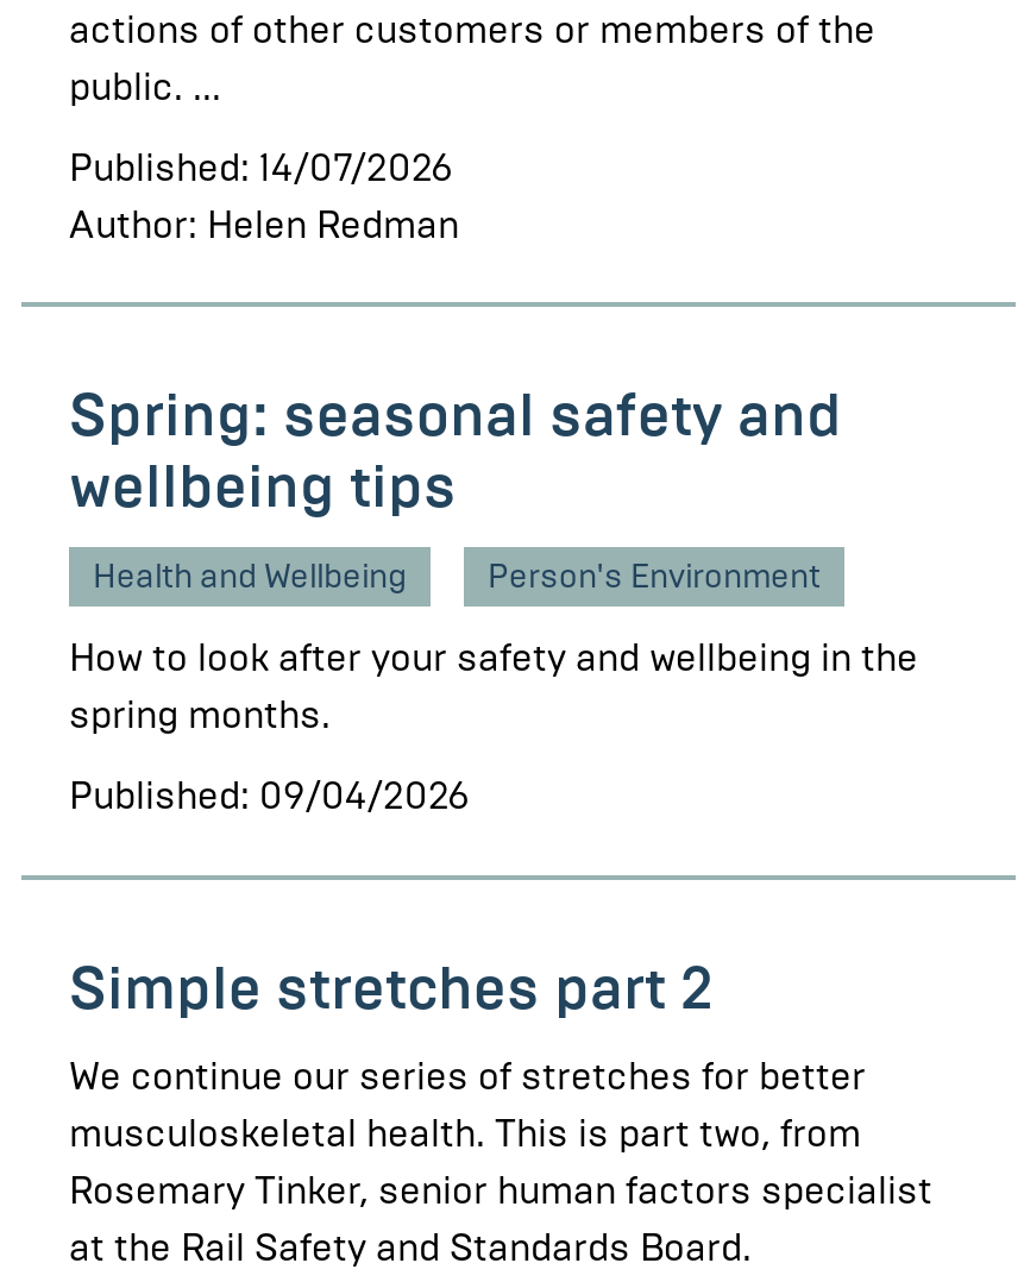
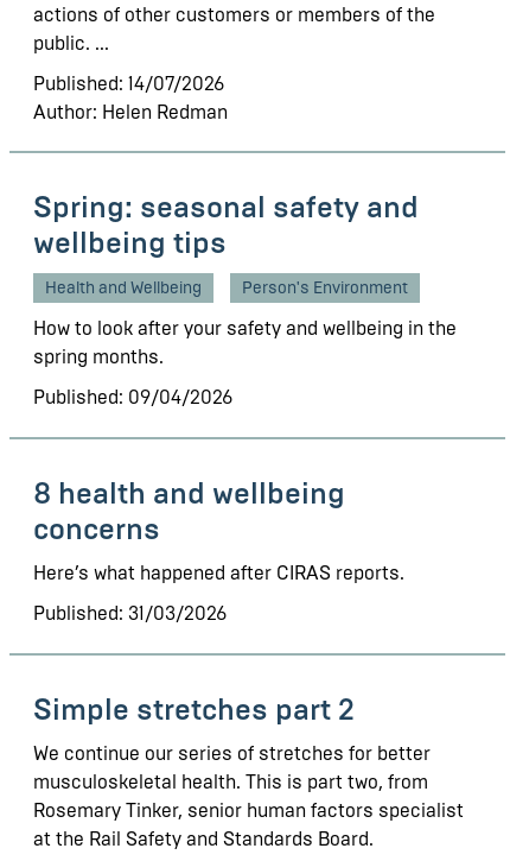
none -> [33,476,404,625] 8 health and wellbeing | concerns | Here’s what happened after CIRAS reports. | Published: 31/03/2026

